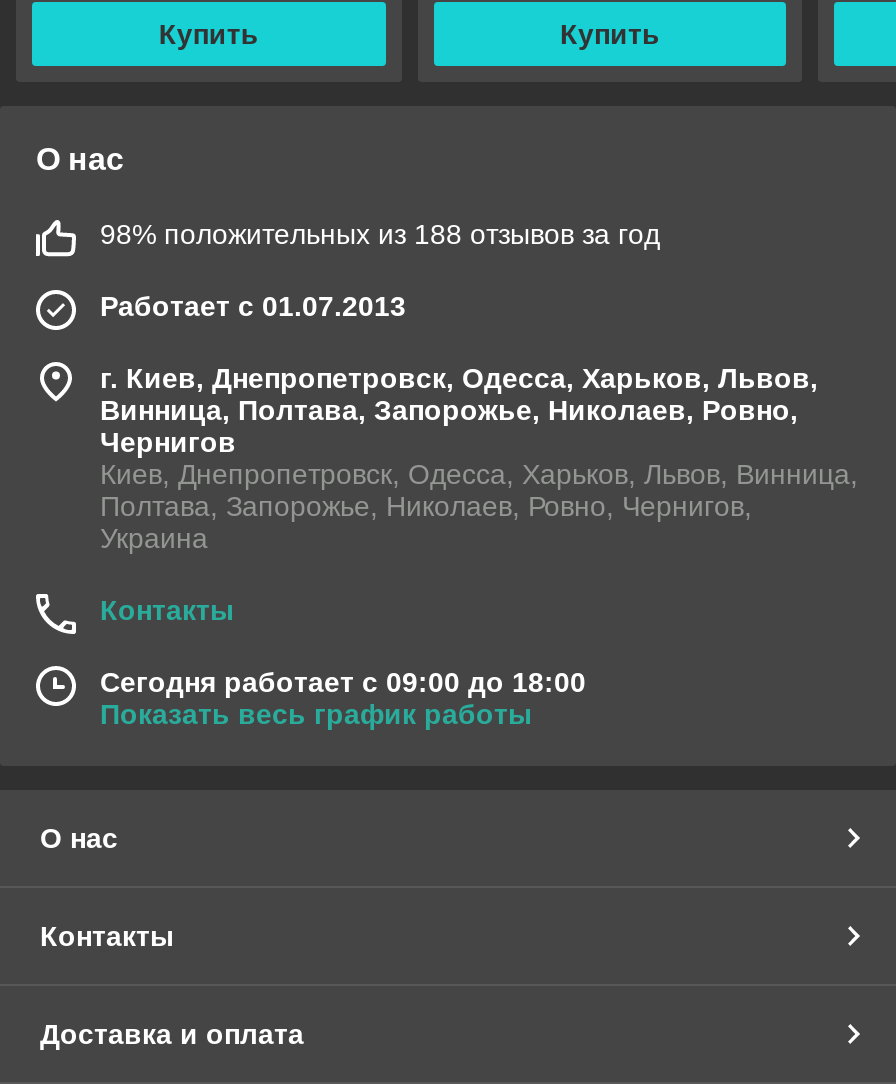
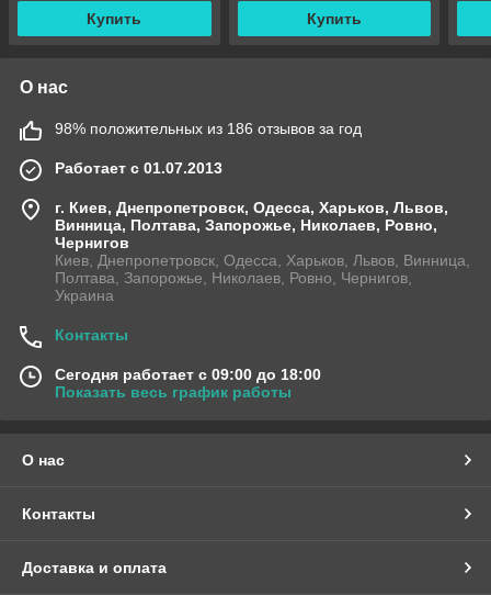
[100,219,660,251] 98% положительных из 188 отзывов за год -> [55,120,362,138] 98% положительных из 186 отзывов за год

